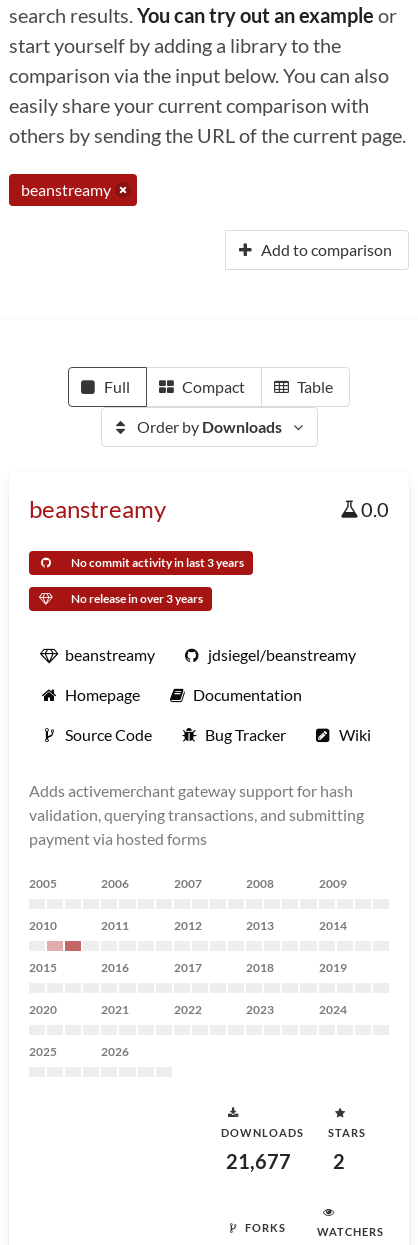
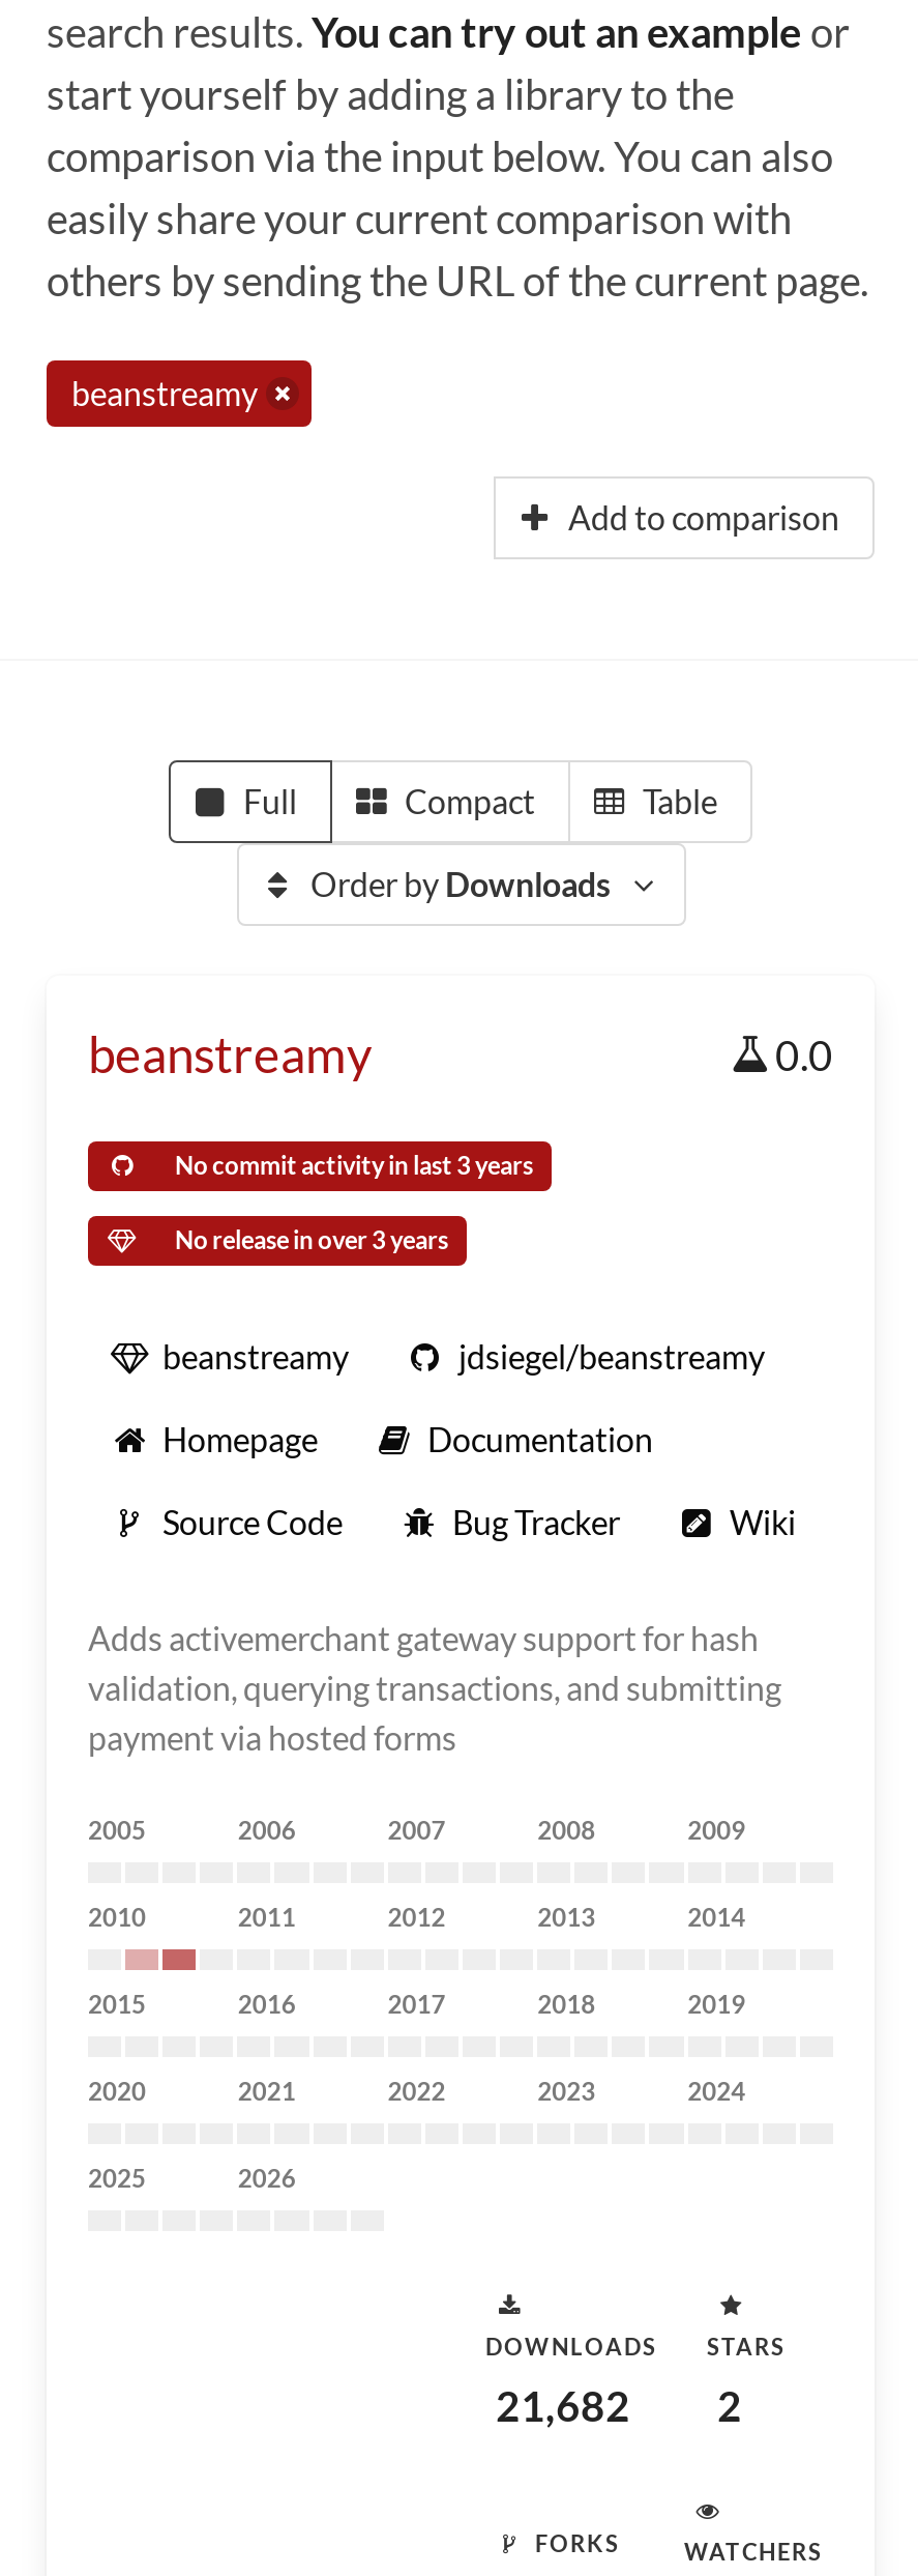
[226,1149,345,1173] 21,677 2 -> [496,2380,742,2430] 21,682 2

